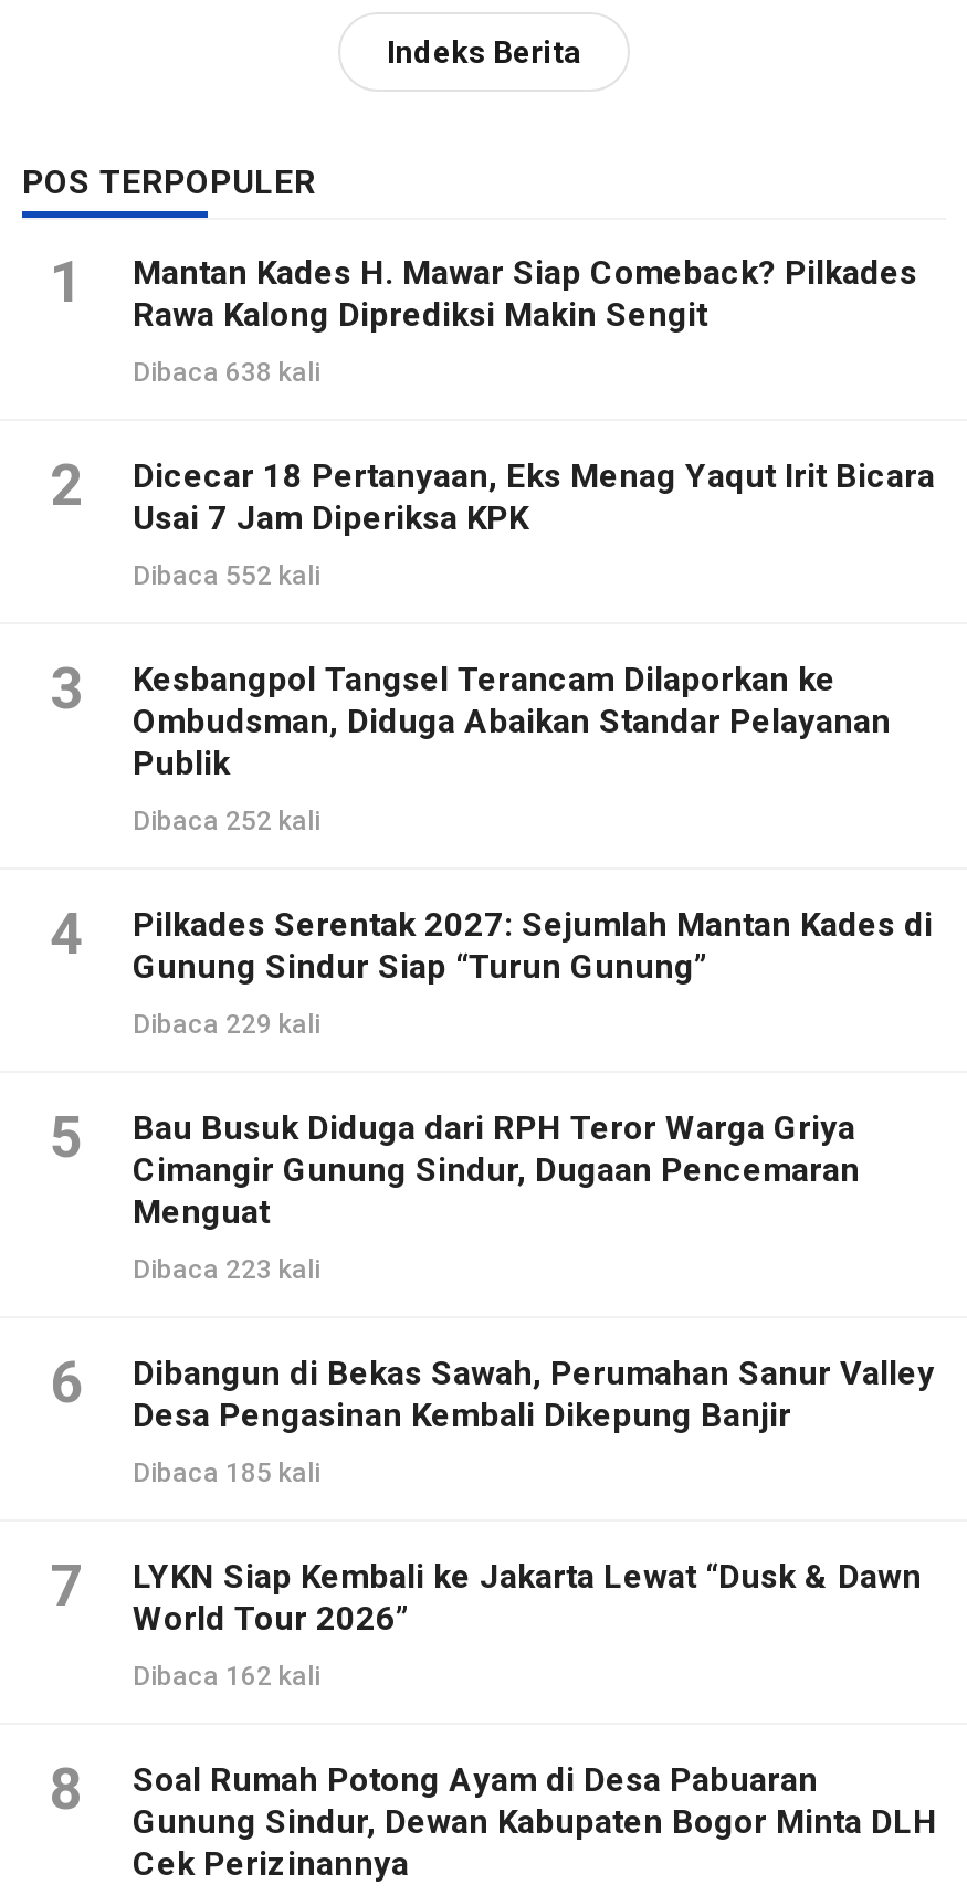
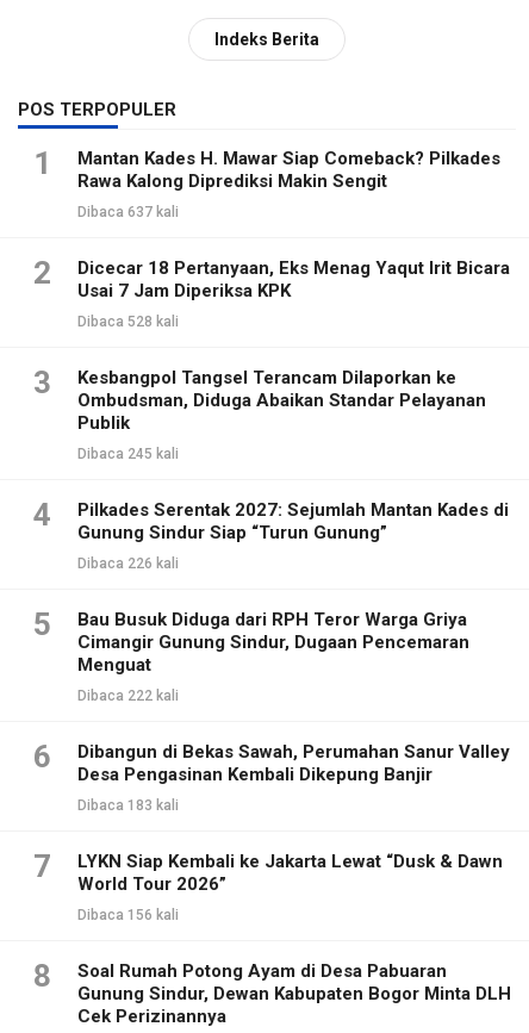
[133,357,320,388] Dibaca 638 kali -> [77,204,179,220] Dibaca 637 kali
[133,560,320,591] Dibaca 552 kali -> [77,313,179,330] Dibaca 528 kali
[133,805,320,836] Dibaca 252 kali -> [77,445,179,462] Dibaca 245 kali
[133,1009,320,1040] Dibaca 229 kali -> [77,555,179,572] Dibaca 226 kali
[133,1254,320,1285] Dibaca 223 kali -> [77,687,179,704] Dibaca 222 kali
[133,1457,320,1488] Dibaca 185 kali -> [77,797,179,814] Dibaca 183 kali
[133,1661,320,1691] Dibaca 162 kali -> [77,907,179,923] Dibaca 156 kali

